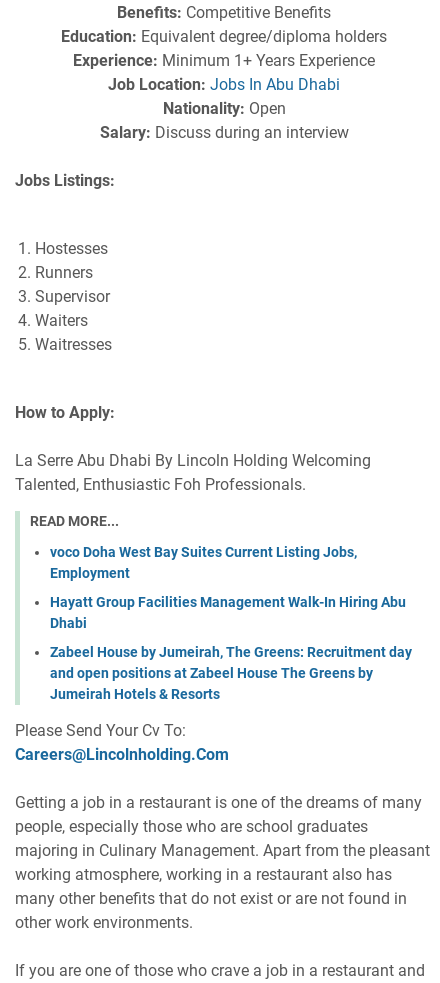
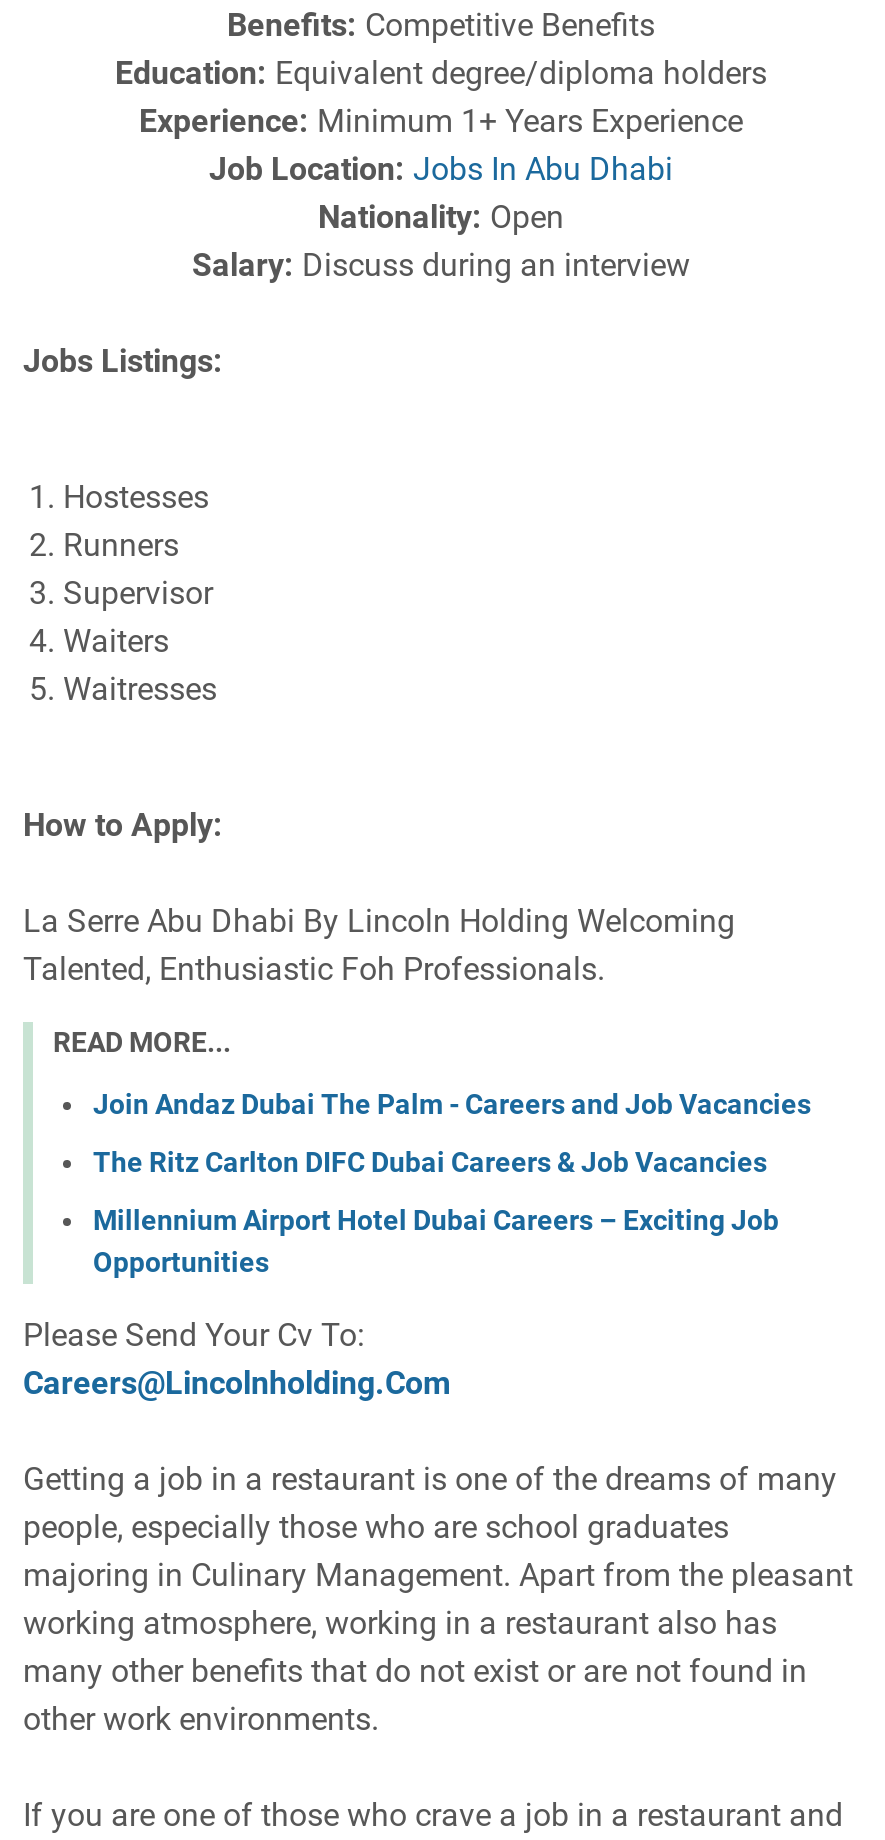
[50,544,357,581] voco Doha West Bay Suites Current Listing Jobs, | Employment -> [93,1088,811,1120] Join Andaz Dubai The Palm - Careers and Job Vacancies
[50,594,406,631] Hayatt Group Facilities Management Walk-In Hiring Abu | Dhabi -> [93,1146,767,1178] The Ritz Carlton DIFC Dubai Careers & Job Vacancies
[50,644,412,702] Zabeel House by Jumeirah, The Greens: Recruitment day | and open positions at Zabeel House The Greens by | Jumeirah Hotels & Resorts -> [93,1204,779,1278] Millennium Airport Hotel Dubai Careers – Exciting Job | Opportunities

